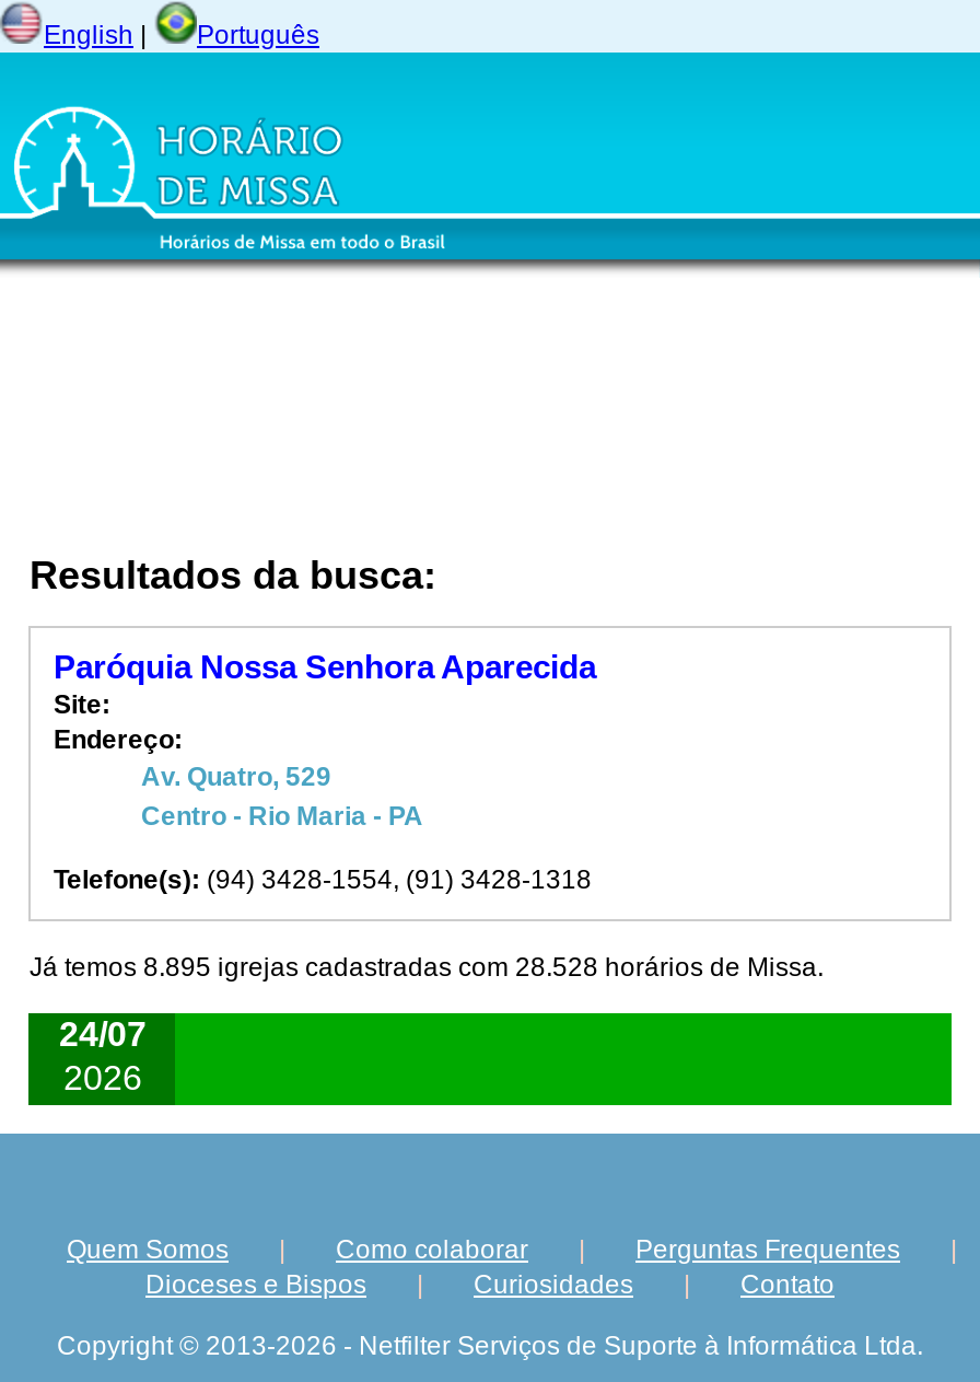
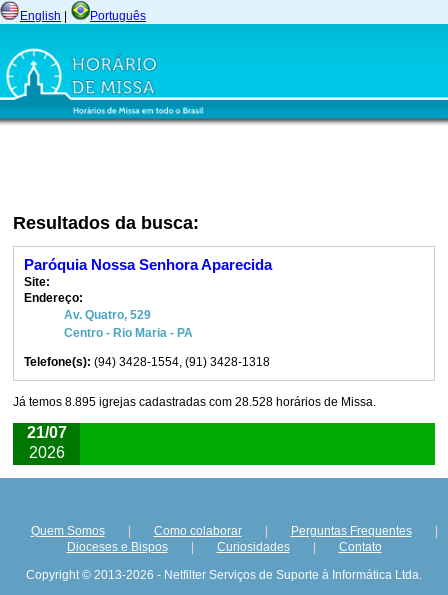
[59,1015,146,1053] 24/07 -> [27,424,67,441] 21/07

